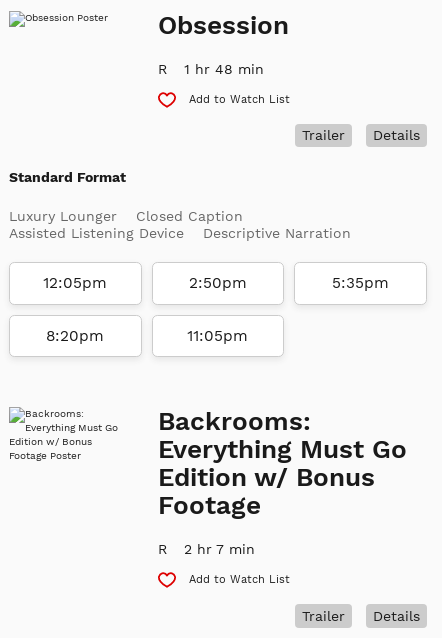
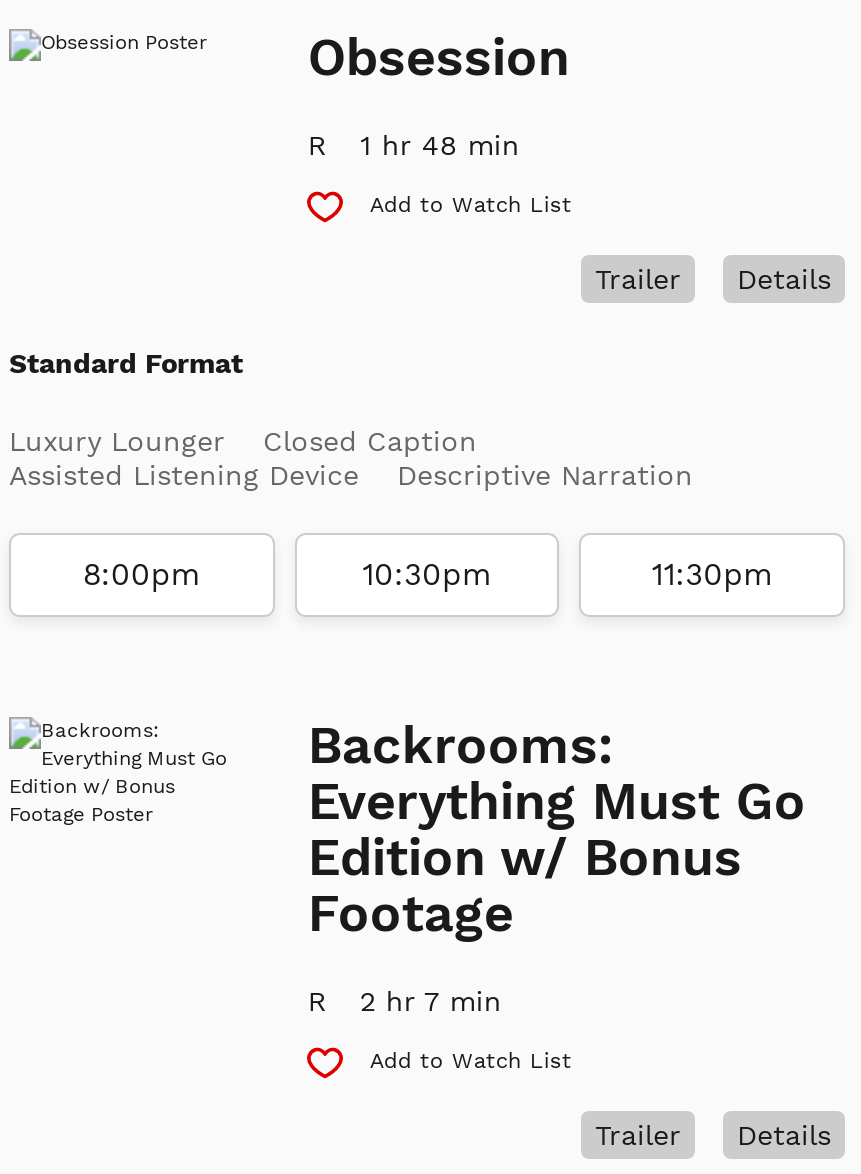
[43,274,389,345] 12:05pm | 2:50pm | 5:35pm | 8:20pm | 11:05pm -> [83,557,773,593] 8:00pm | 10:30pm | 11:30pm

